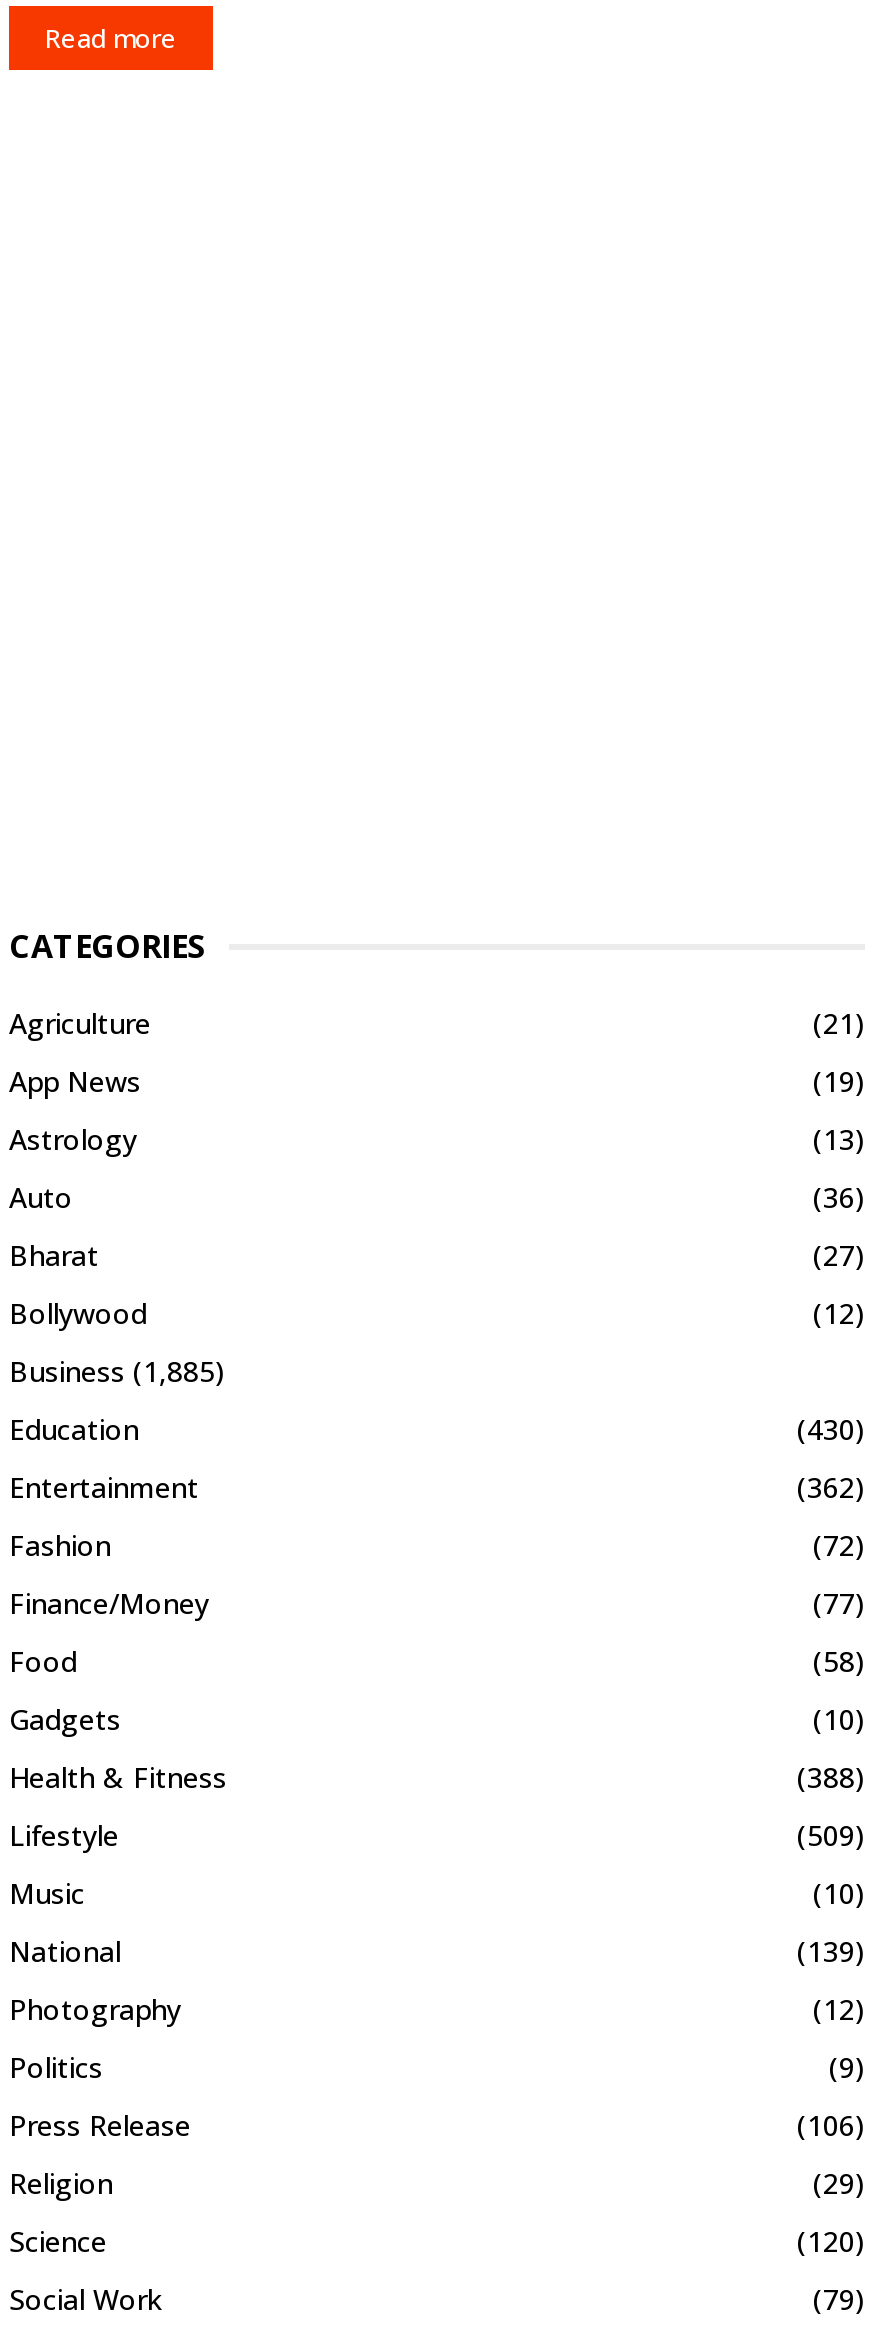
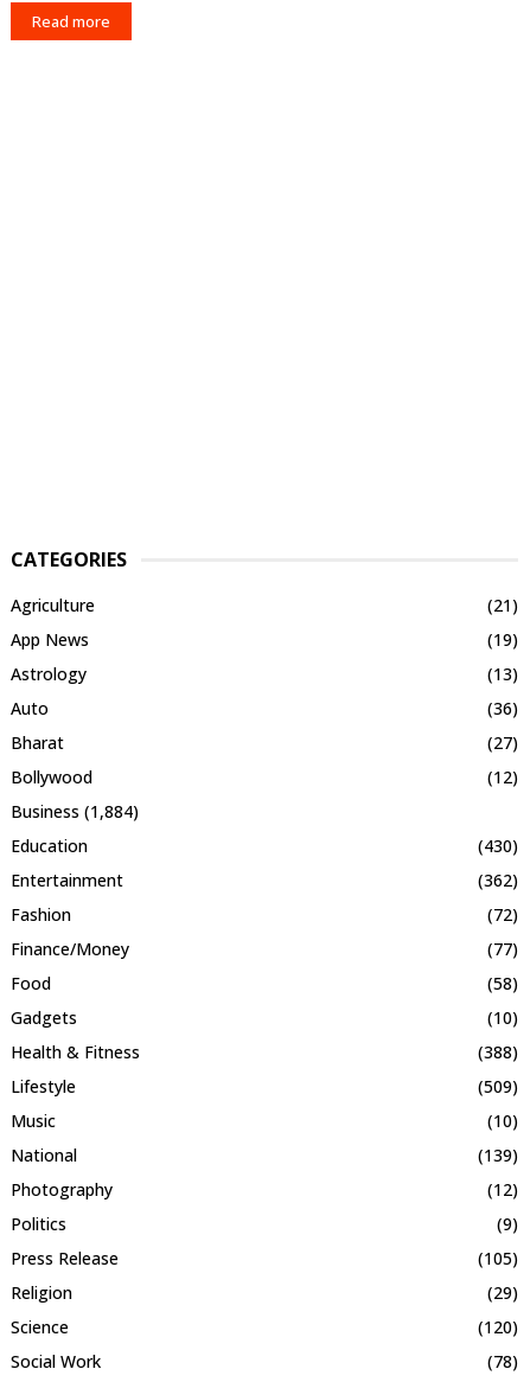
[9,1353,225,1391] Business (1,885) -> [11,800,139,823] Business (1,884)
[797,2107,865,2145] (106) -> [478,1247,518,1270] (105)
[813,2281,865,2319] (79) -> [487,1350,518,1373] (78)

